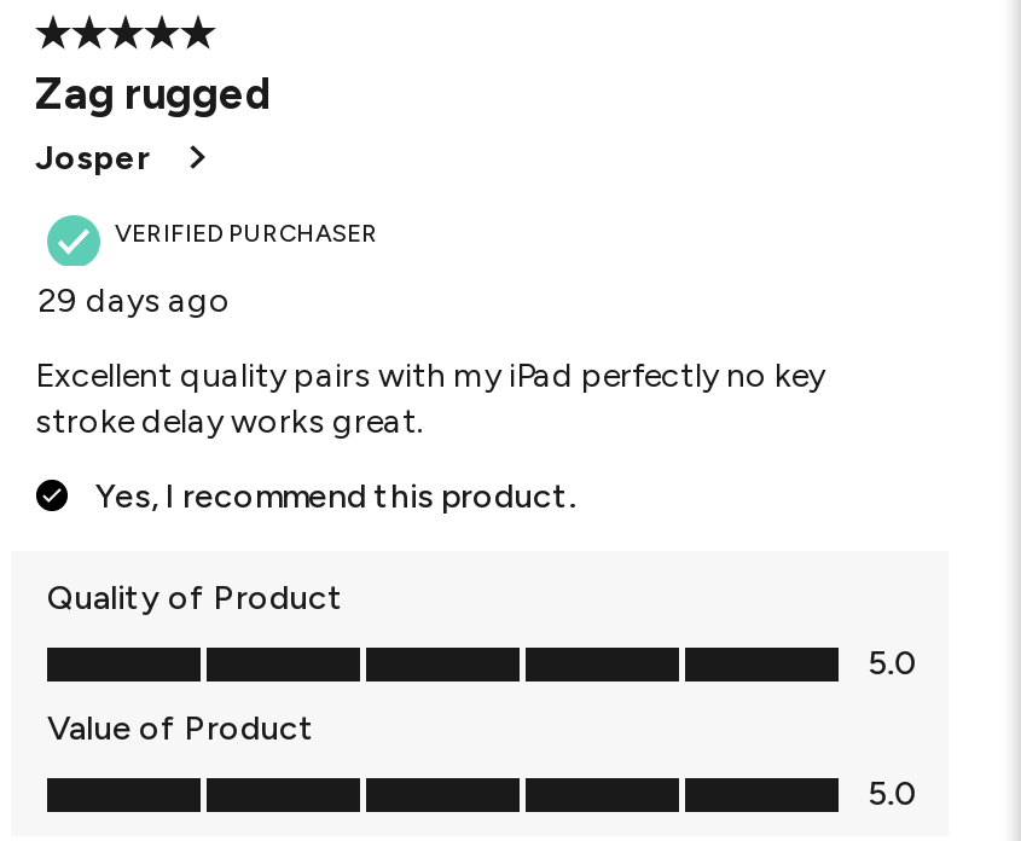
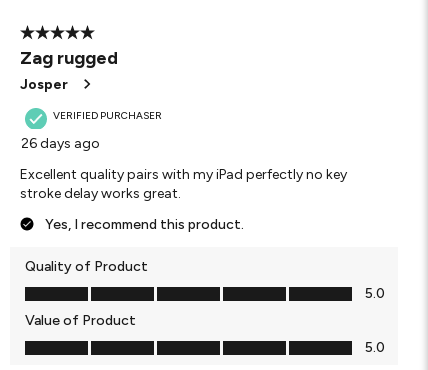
[37,279,231,320] 29 days ago -> [21,134,100,151] 26 days ago

